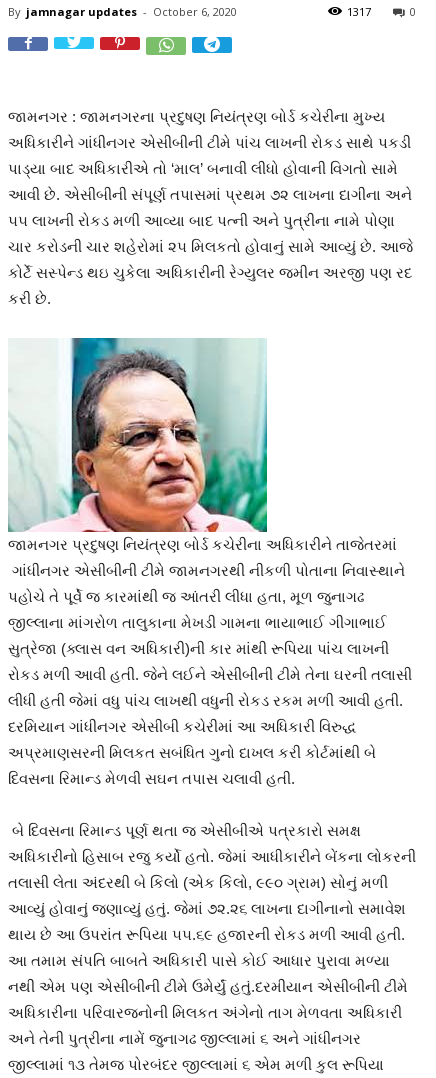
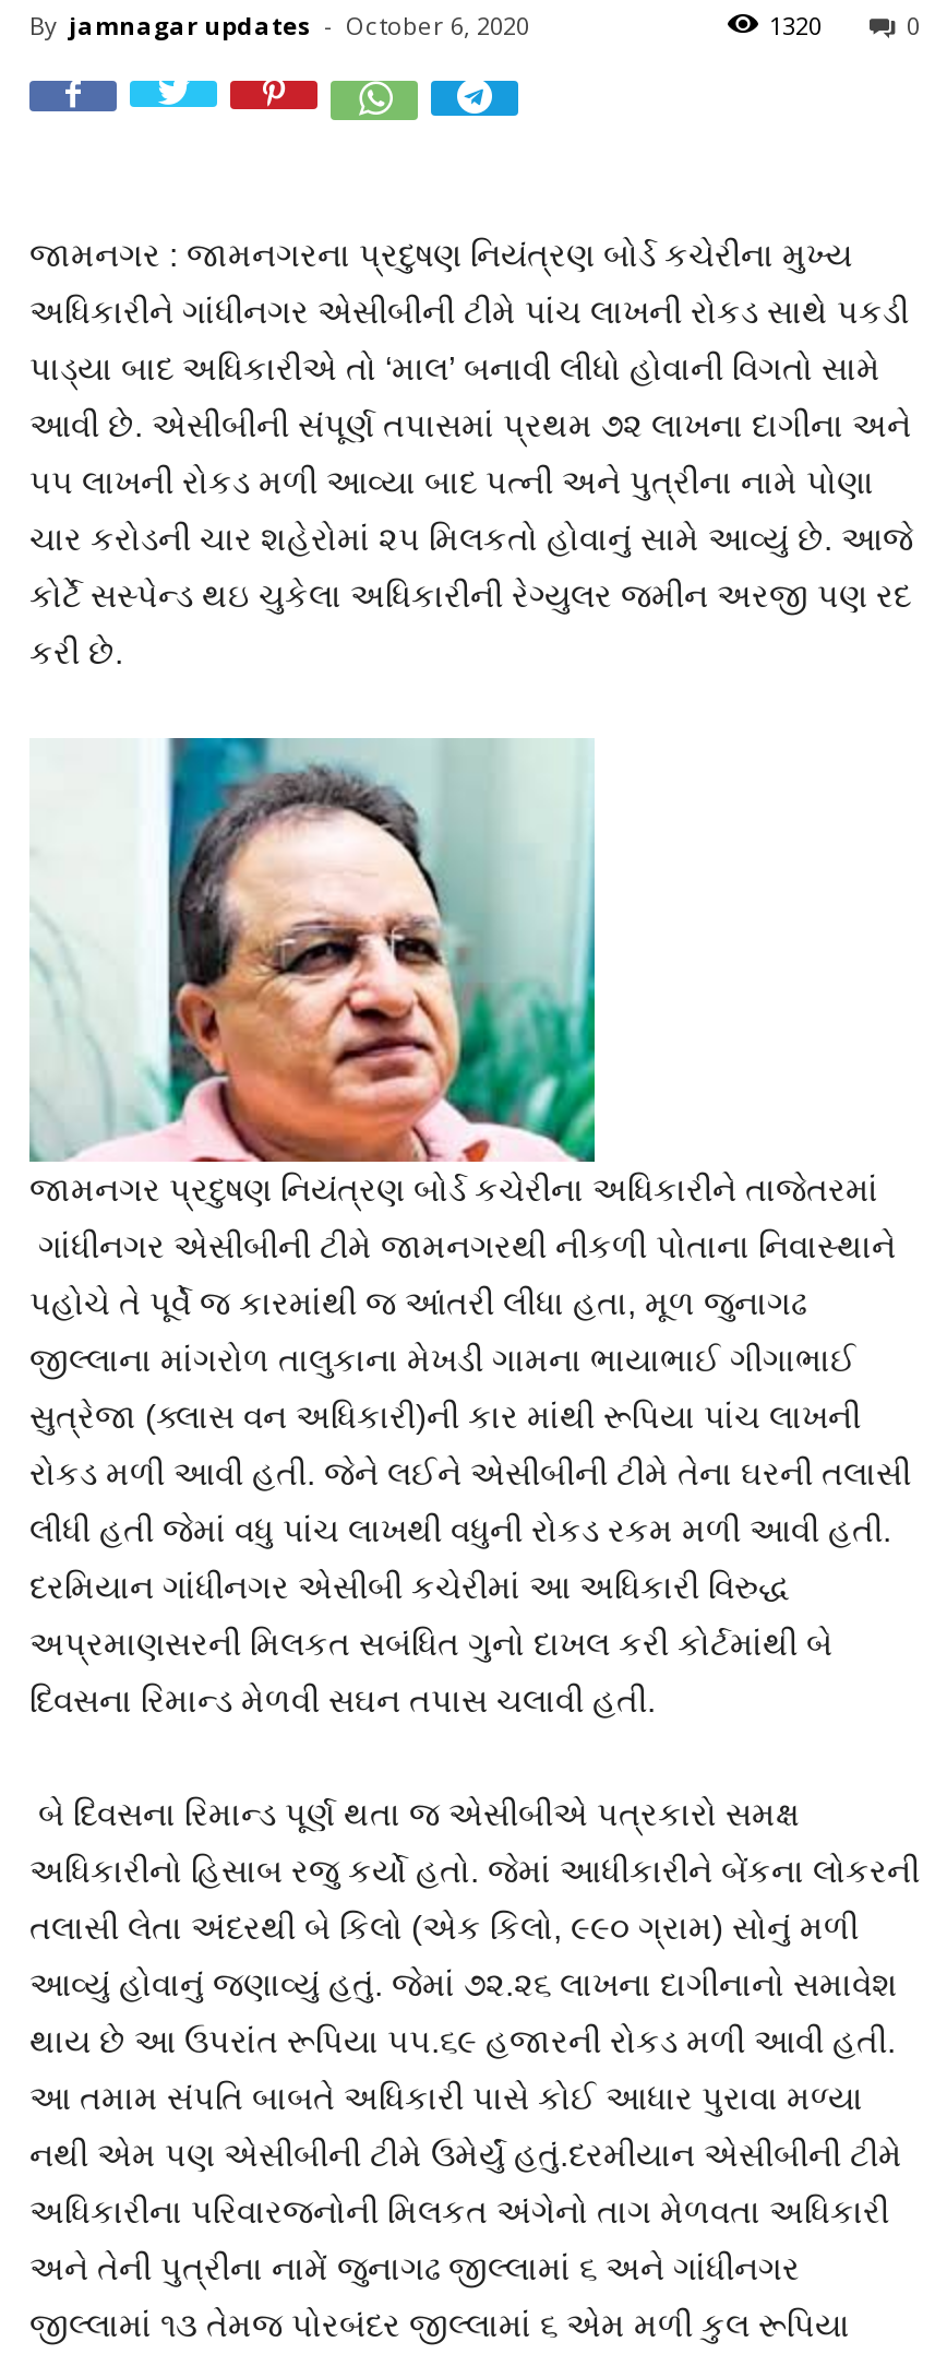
[347,4,371,19] 1317 -> [769,9,822,41] 1320

